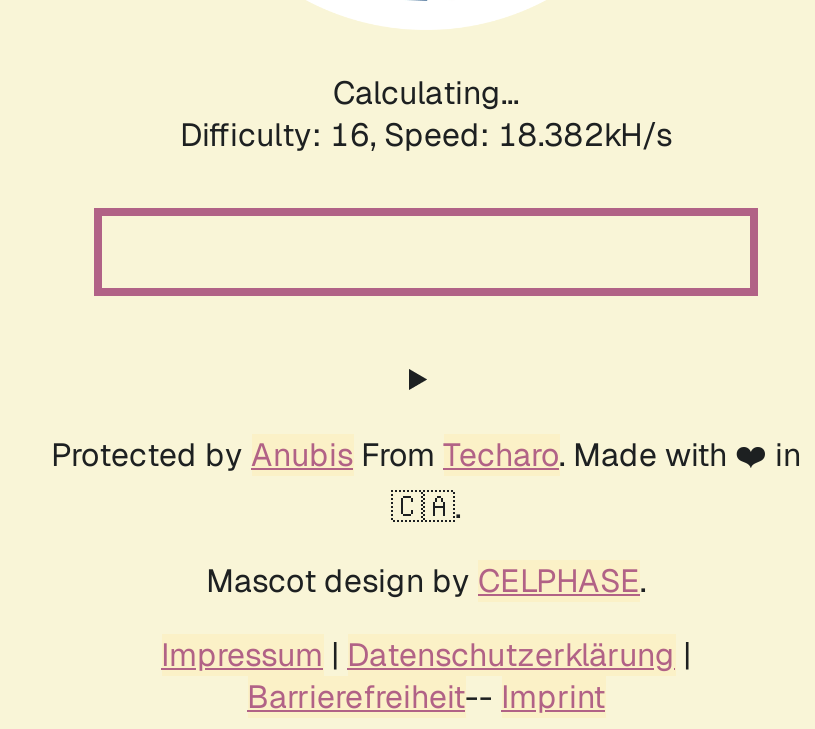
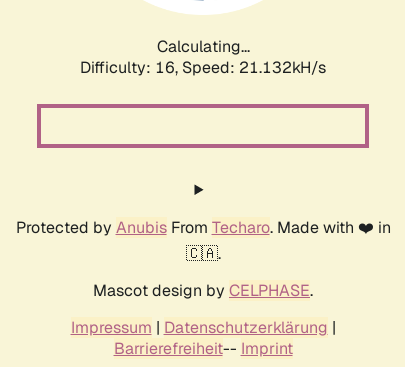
[180,114,672,156] Difficulty: 16, Speed: 18.382kH/s -> [80,57,326,78] Difficulty: 16, Speed: 21.132kH/s

